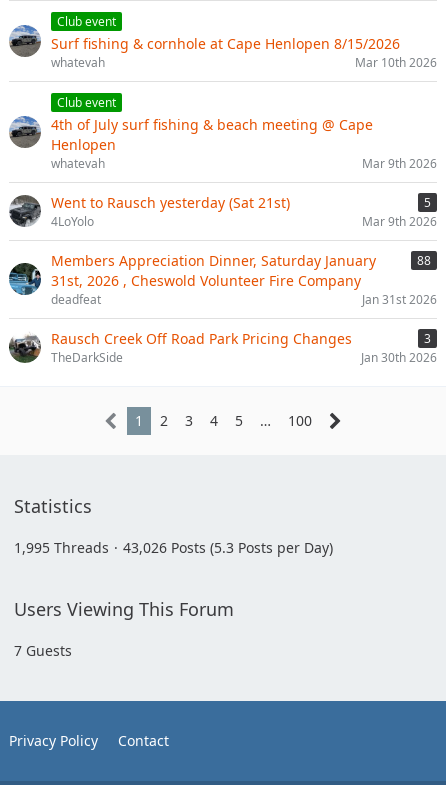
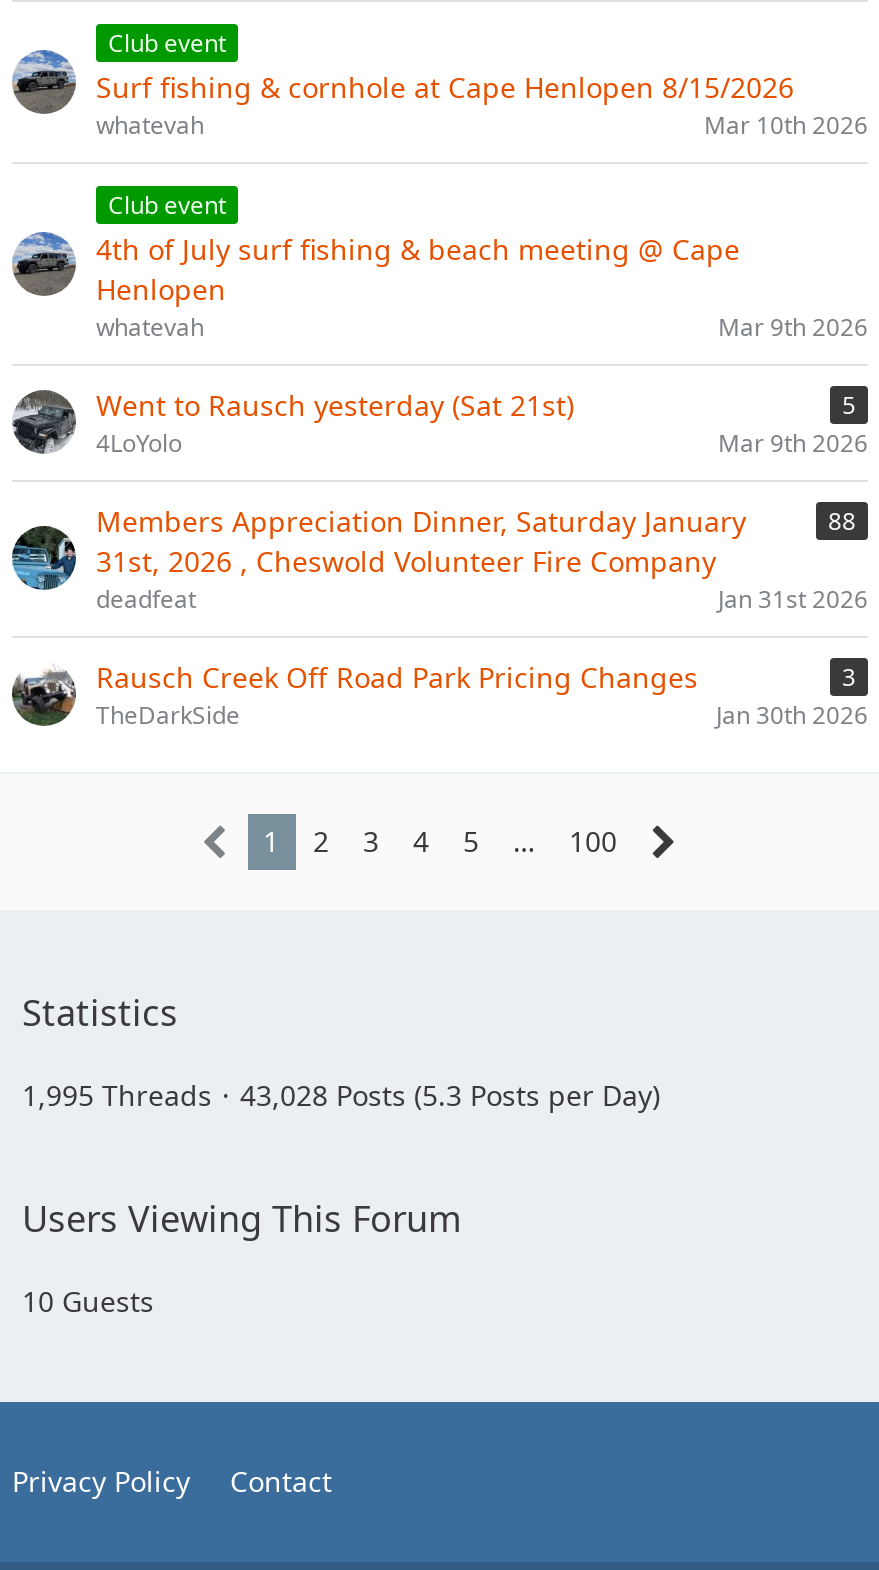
[123,538,333,557] 43,026 Posts (5.3 Posts per Day) -> [240,1076,660,1114] 43,028 Posts (5.3 Posts per Day)
[14,641,72,660] 7 Guests -> [22,1282,154,1320] 10 Guests

